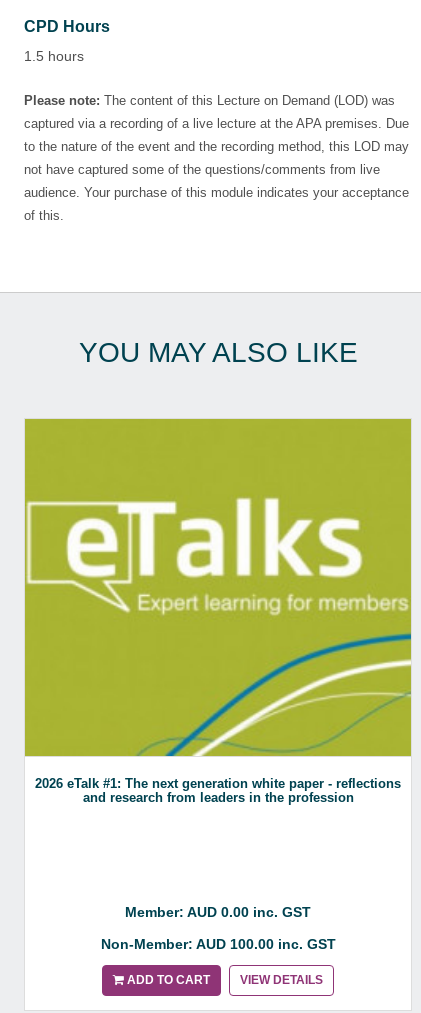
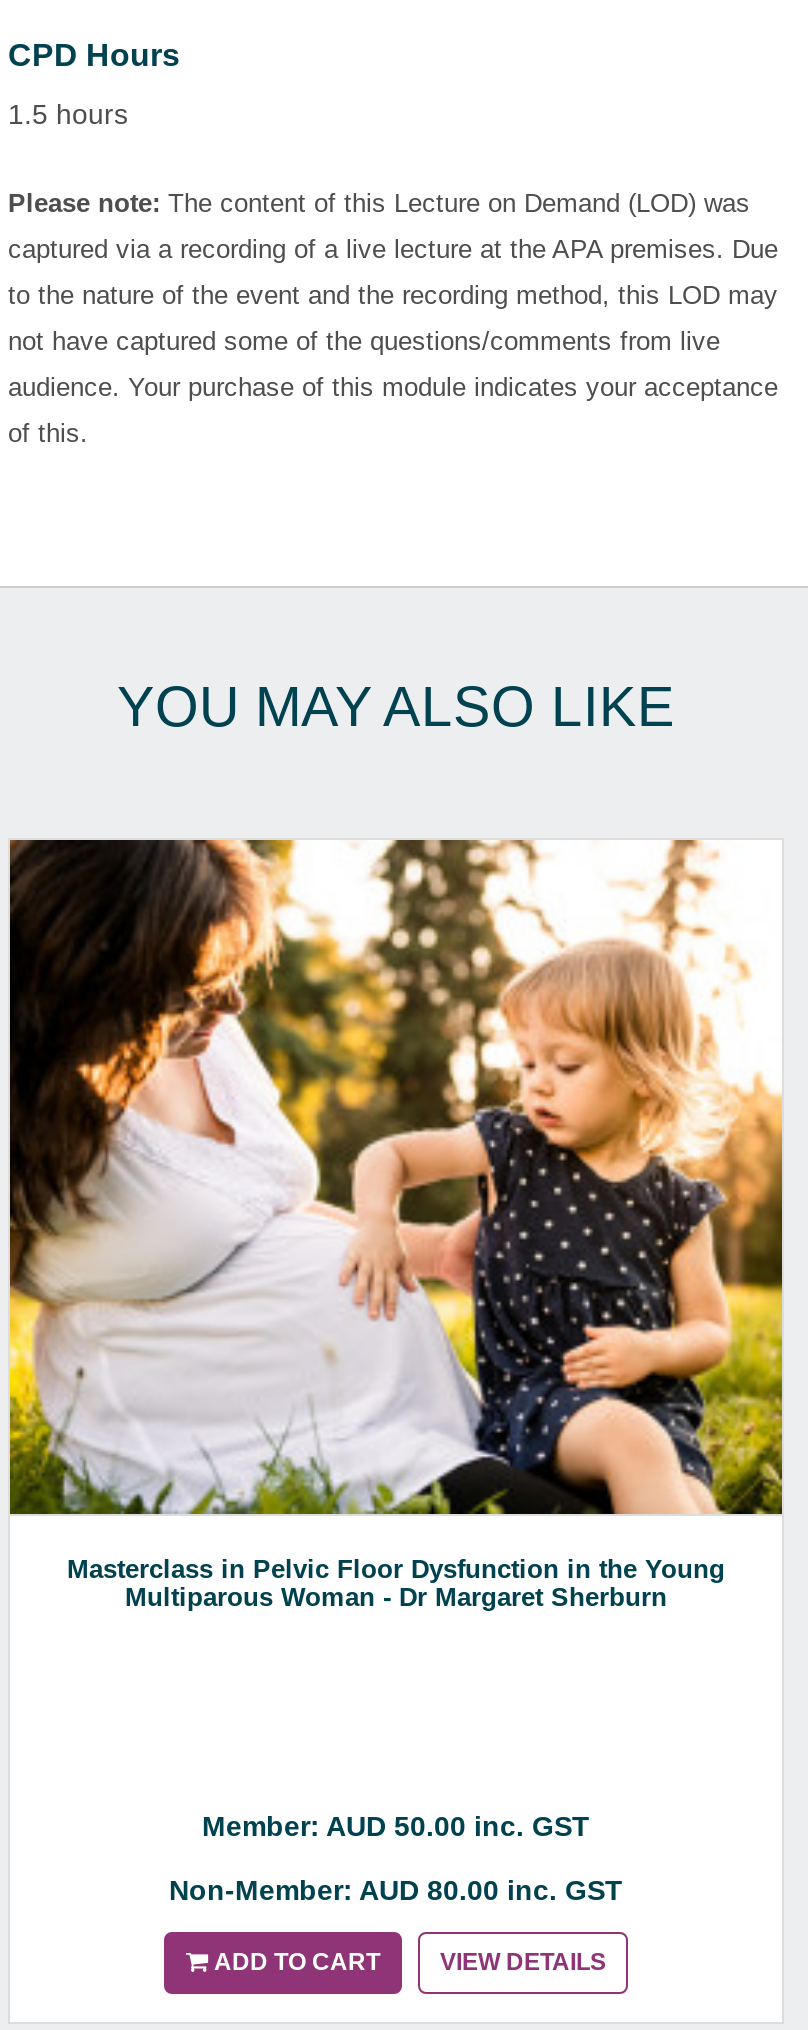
[24,418,412,805] [image] | 2026 eTalk #1: The next generation white paper - reflections | and research from leaders in the profession -> [8,838,784,1612] [image] | Masterclass in Pelvic Floor Dysfunction in the Young | Multiparous Woman - Dr Margaret Sherburn
[125,904,311,920] Member: AUD 0.00 inc. GST -> [202,1810,590,1842] Member: AUD 50.00 inc. GST
[100,936,335,952] Non-Member: AUD 100.00 inc. GST -> [169,1874,623,1906] Non-Member: AUD 80.00 inc. GST

